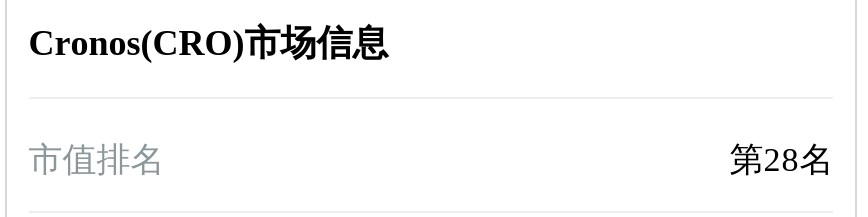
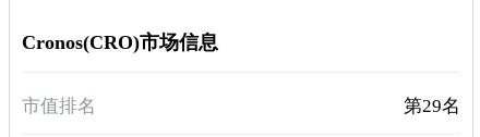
[729,140,833,178] 第28名 -> [404,95,461,116] 第29名

